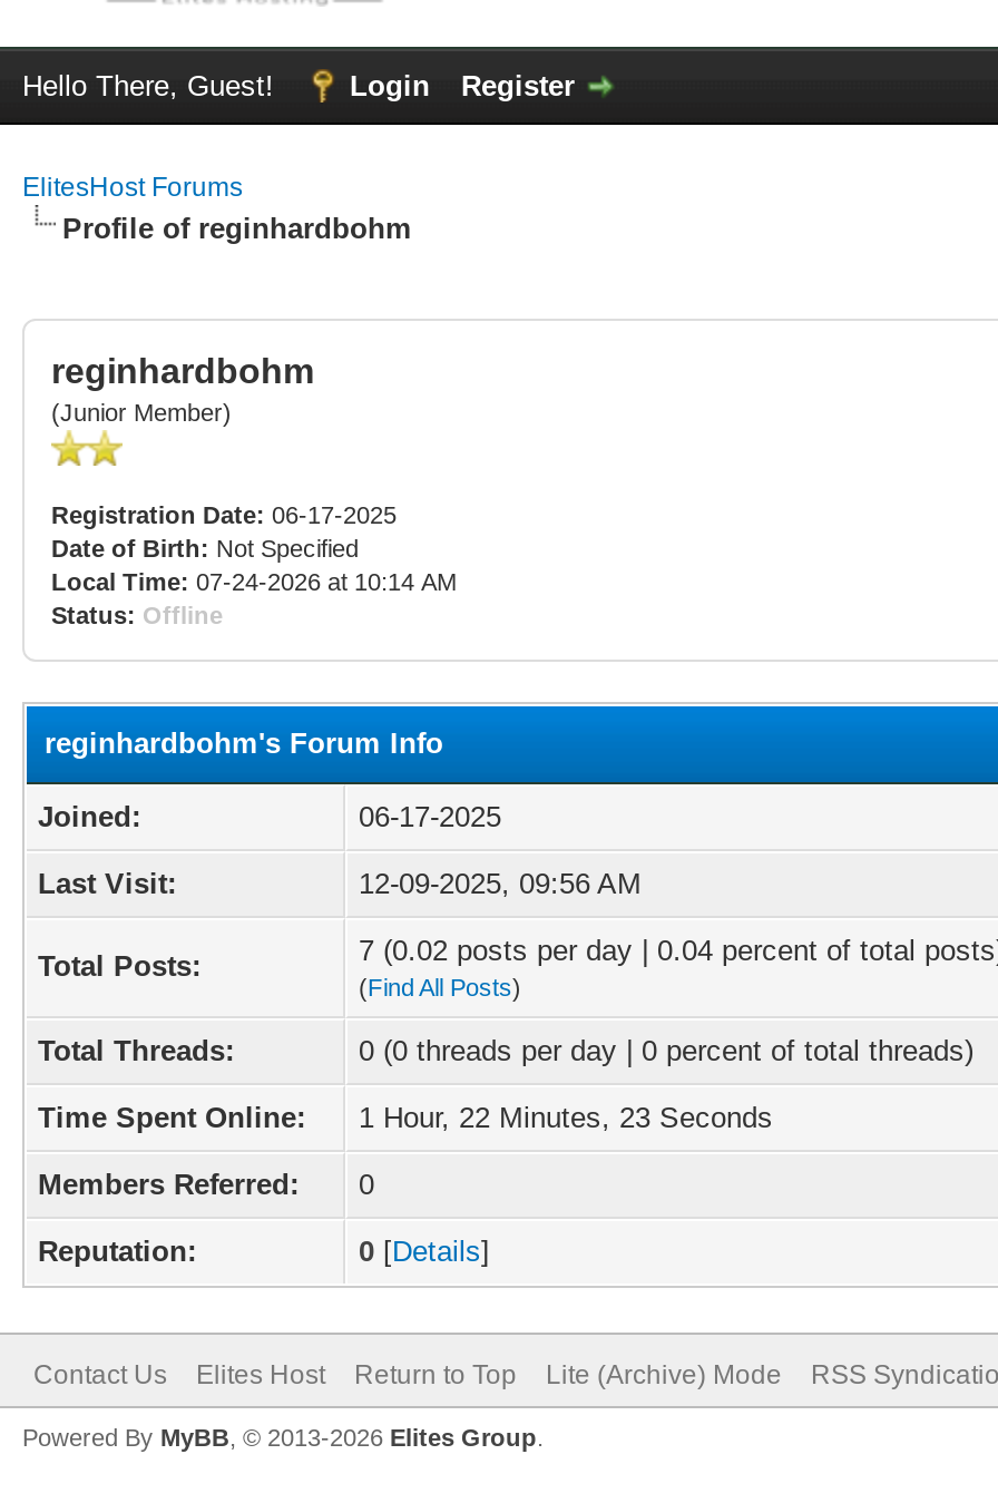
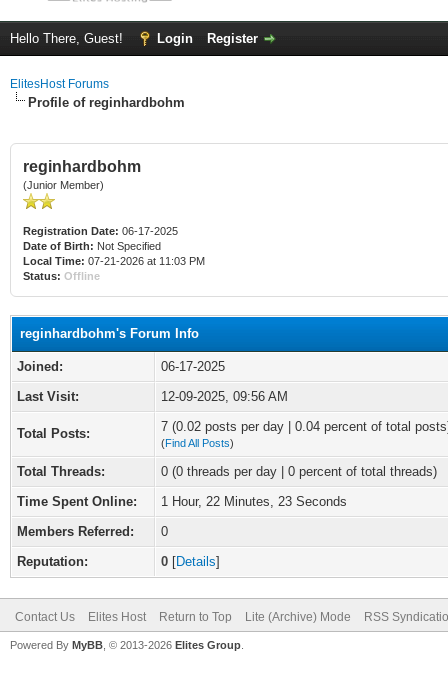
[51,568,457,595] Local Time: 07-24-2026 at 10:14 AM -> [23,255,205,267] Local Time: 07-21-2026 at 11:03 PM

